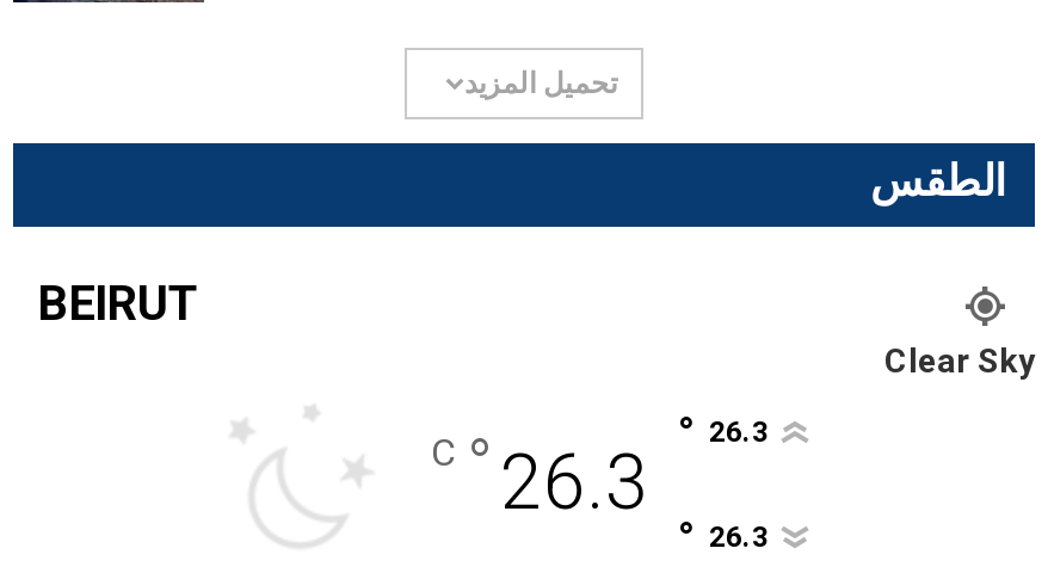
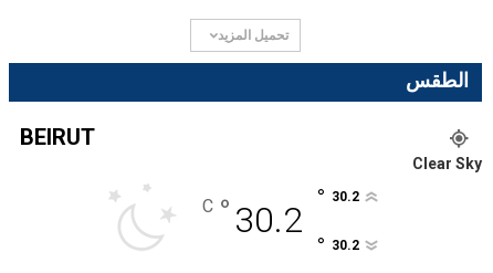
[709,415,769,449] 26.3 -> [331,189,359,204] 30.2
[500,437,648,528] 26.3 -> [234,199,303,241] 30.2
[709,520,769,554] 26.3 -> [331,238,359,253] 30.2

